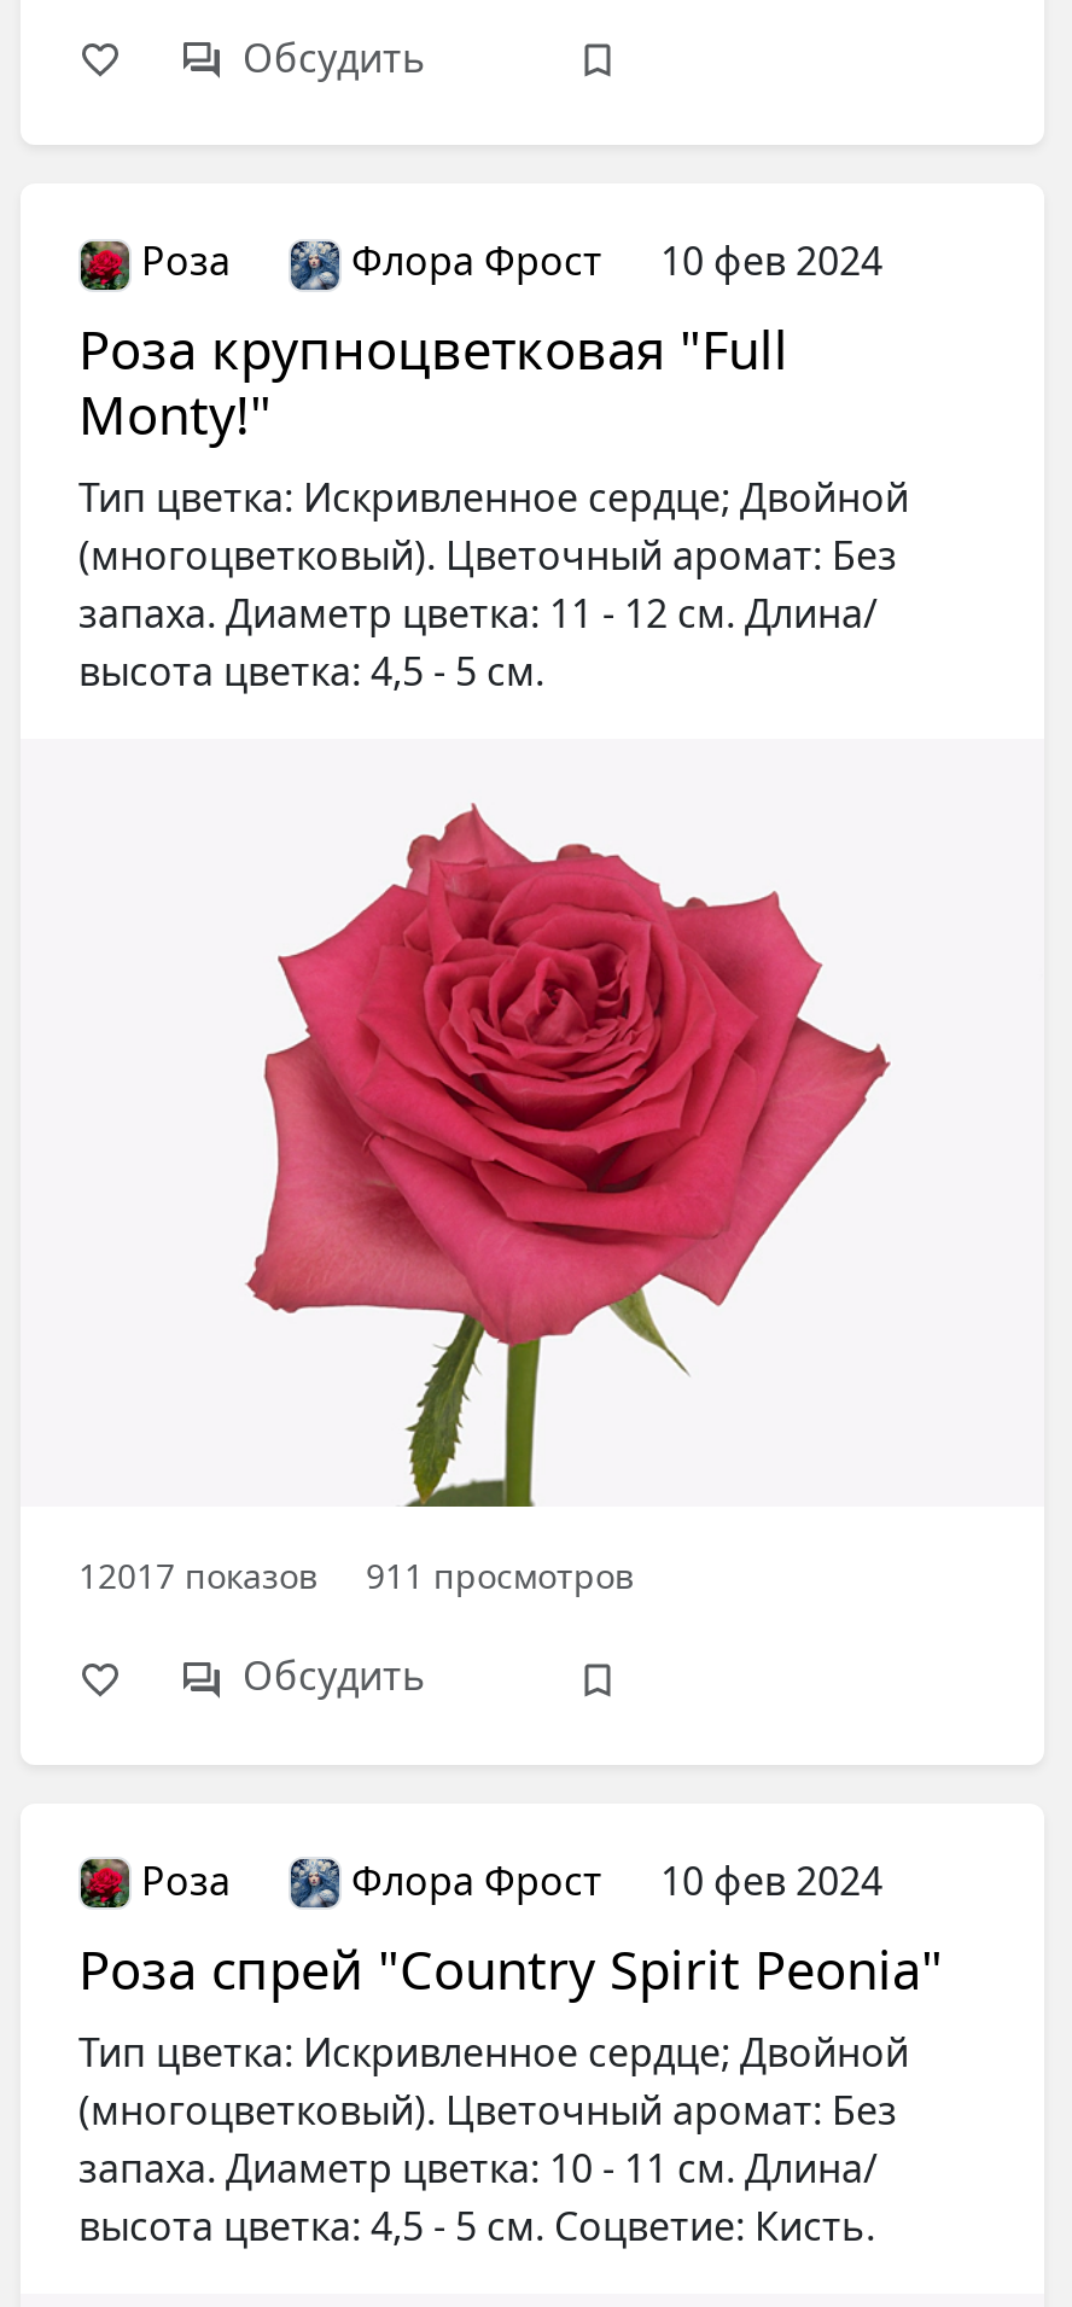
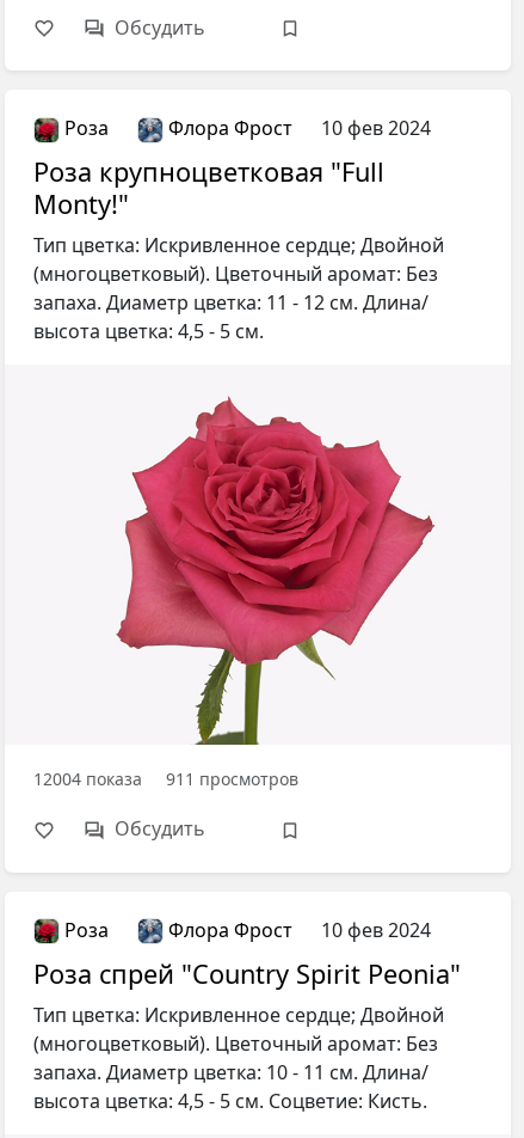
[78,1553,634,1599] 12017 показов 911 просмотров -> [33,768,298,791] 12004 показа 911 просмотров

